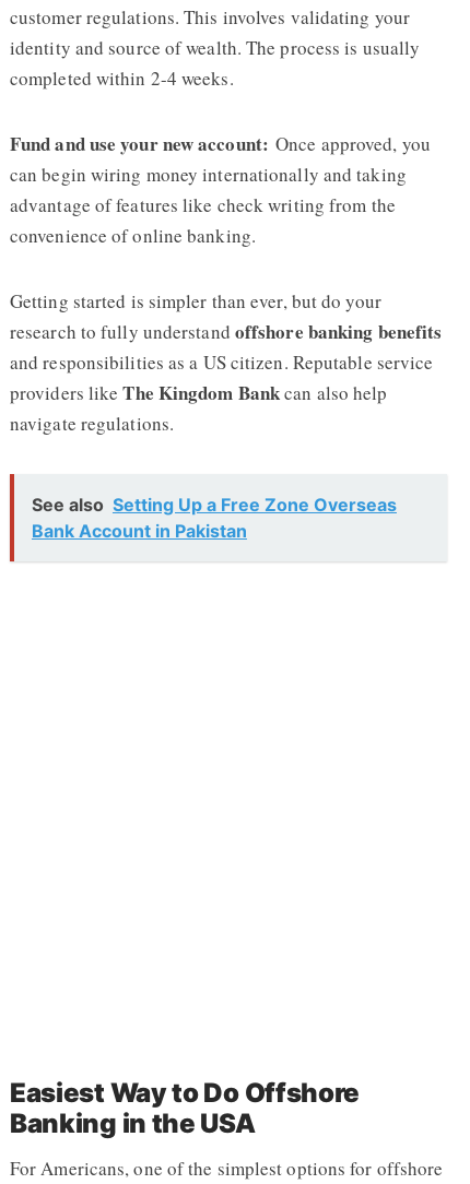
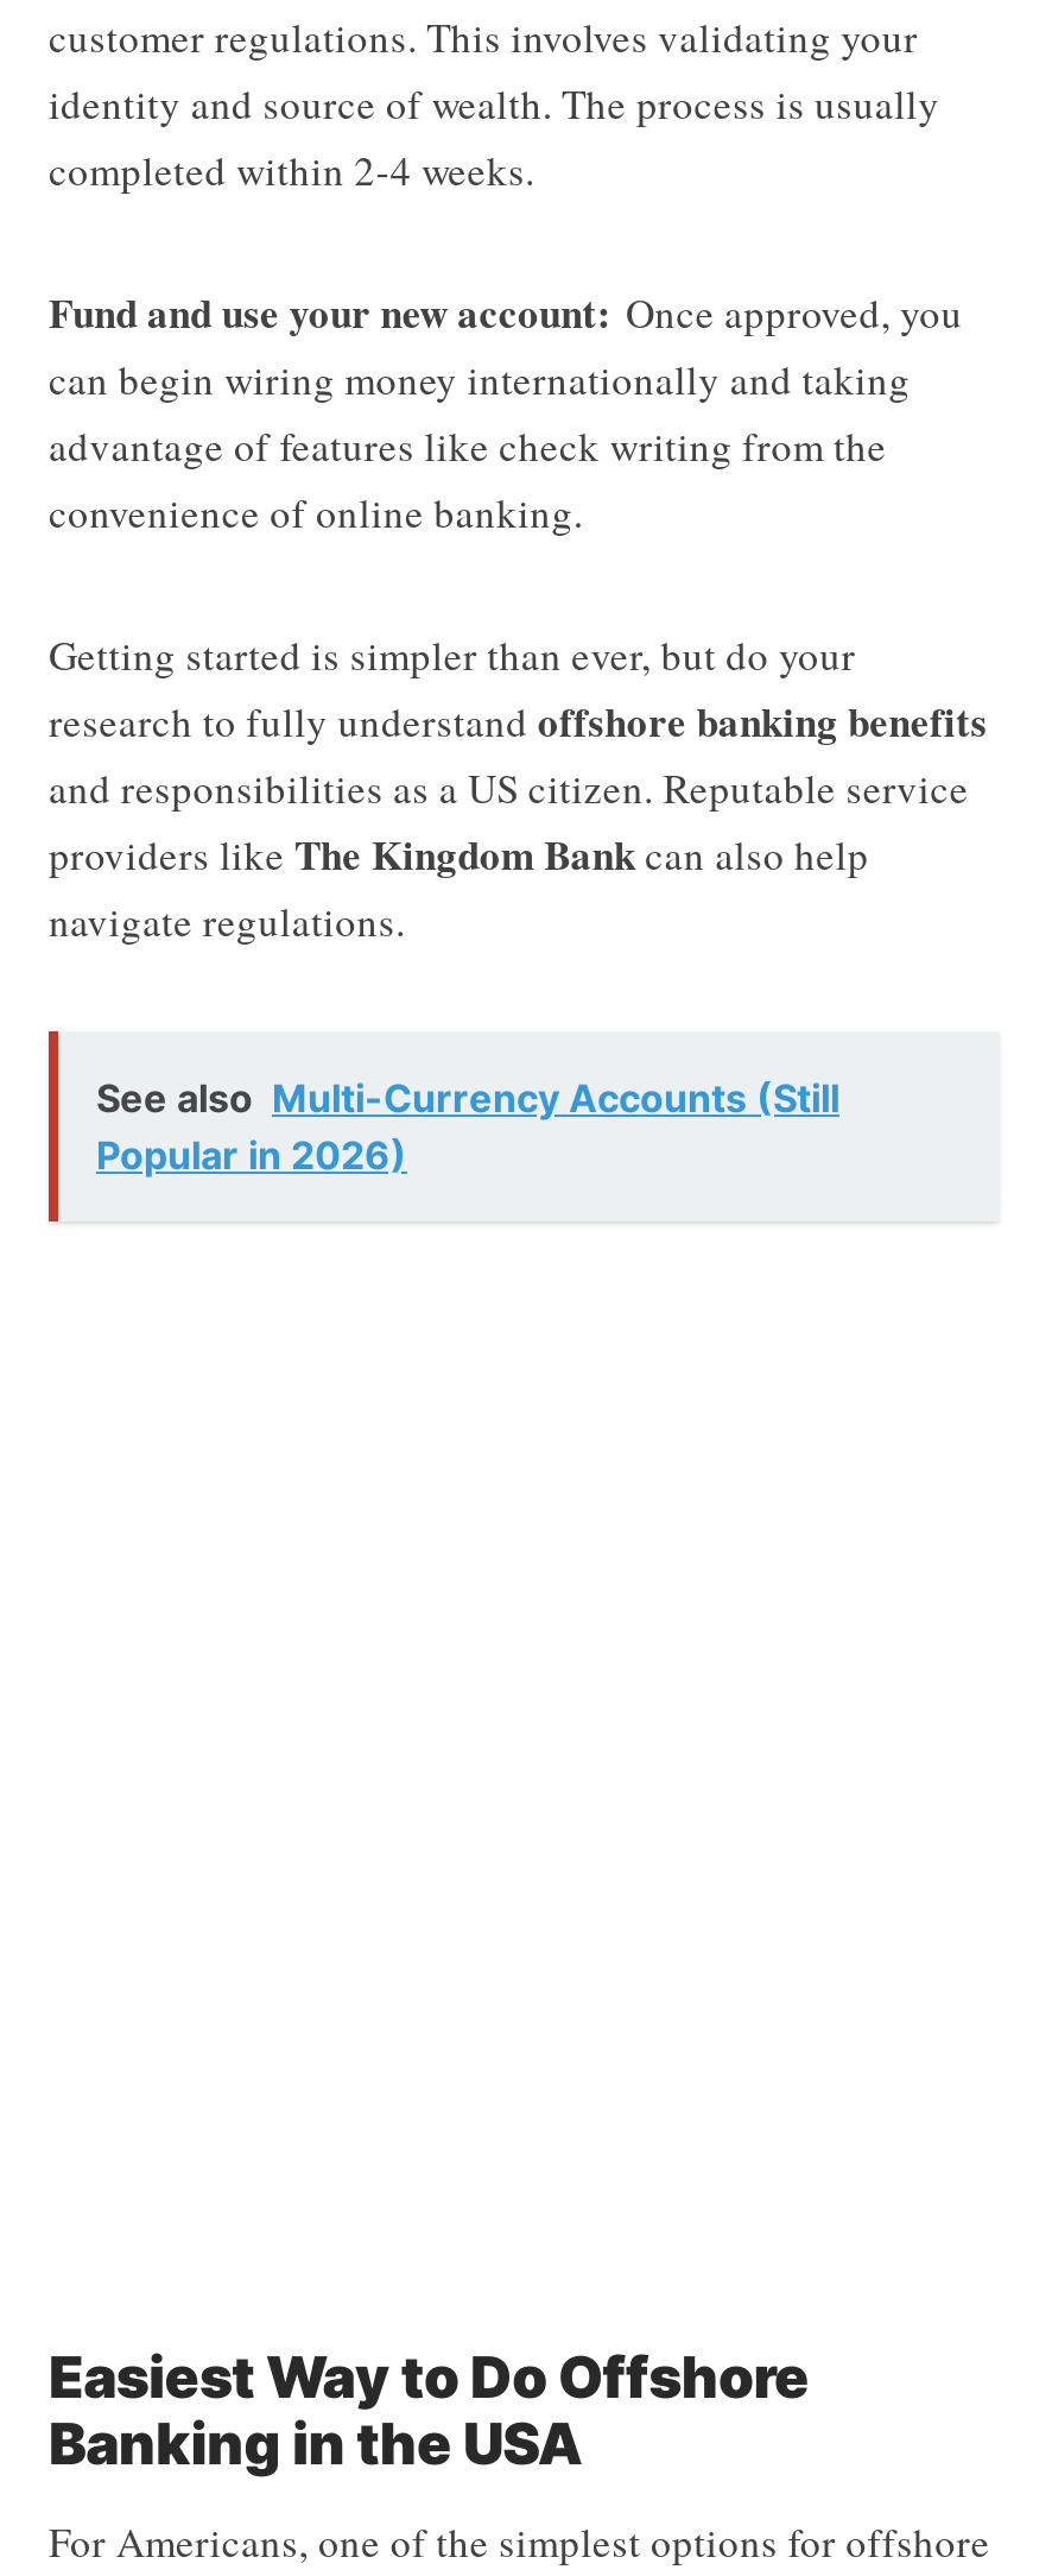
[32,493,397,541] See also Setting Up a Free Zone Overseas | Bank Account in Pakistan -> [96,1073,839,1177] See also Multi-Currency Accounts (Still | Popular in 2026)

